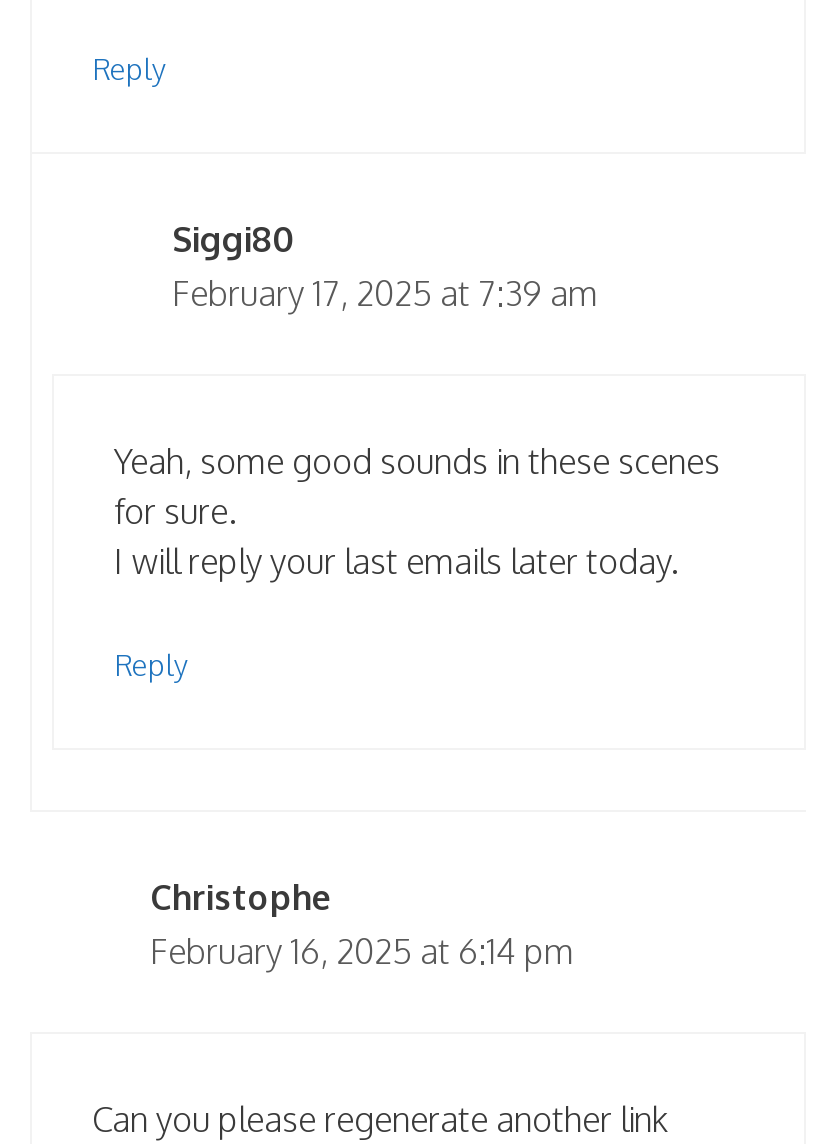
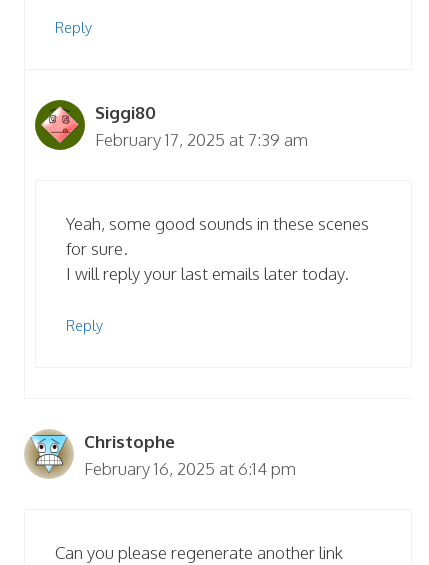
none -> [34,99,86,151] [image]
none -> [23,428,75,480] [image]

